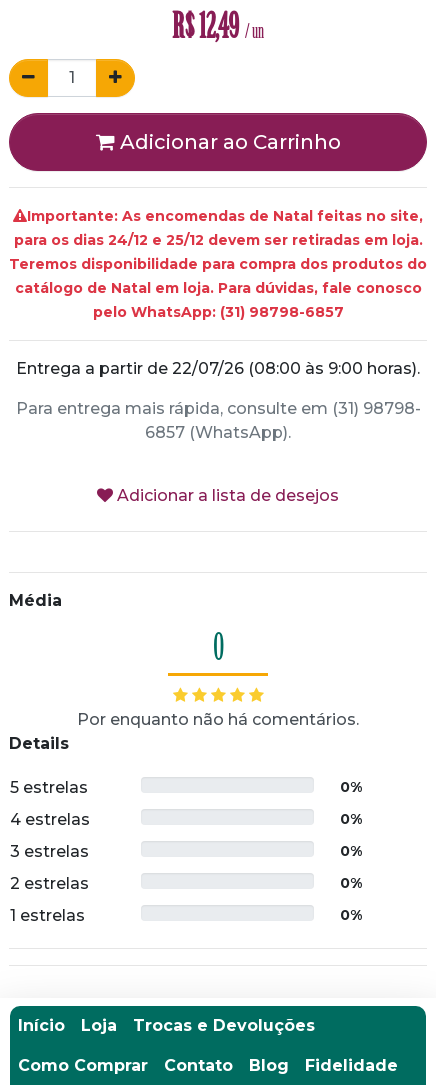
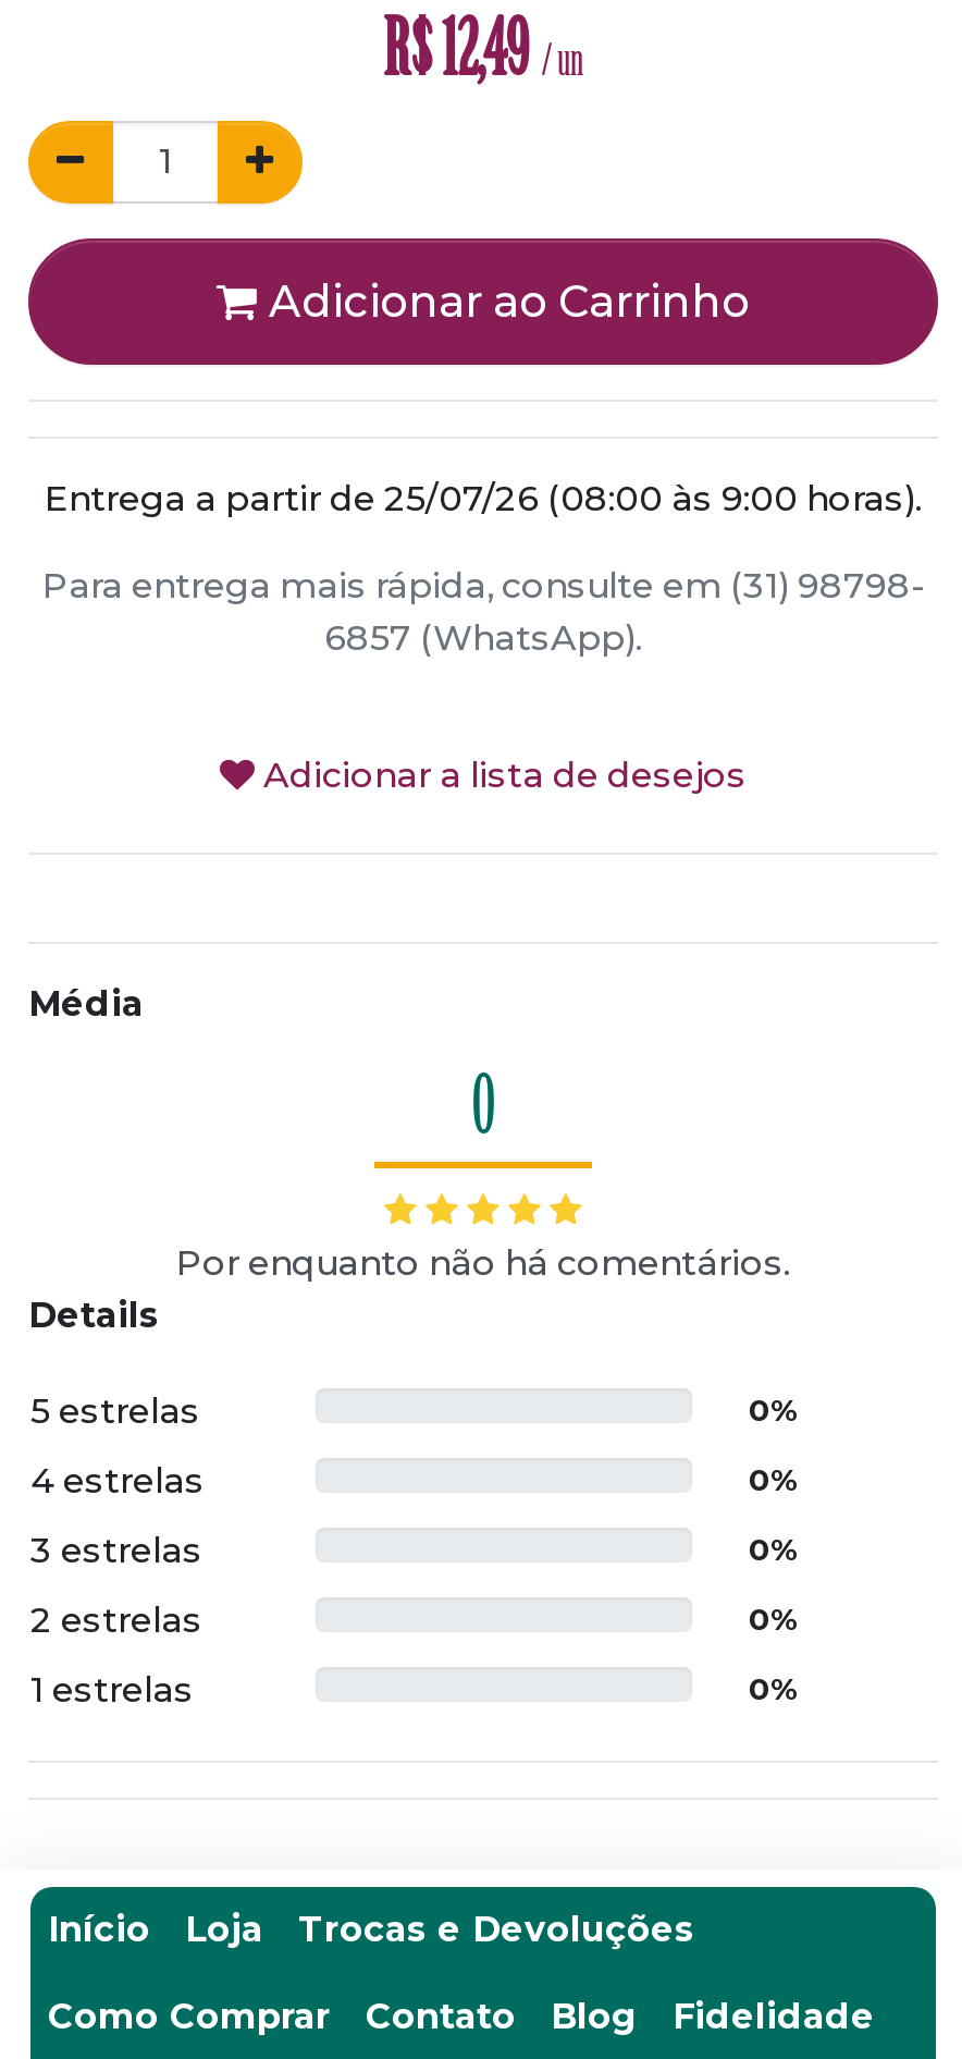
[9,207,427,378] Importante: As encomendas de Natal feitas no site, | para os dias 24/12 e 25/12 devem ser retiradas em loja. | Teremos disponibilidade para compra dos produtos do | catálogo de Natal em loja. Para dúvidas, fale conosco | pelo WhatsApp: (31) 98798-6857 | Entrega a partir de 22/07/26 (08:00 às 9:00 horas). -> [45,478,922,519] Entrega a partir de 25/07/26 (08:00 às 9:00 horas).

